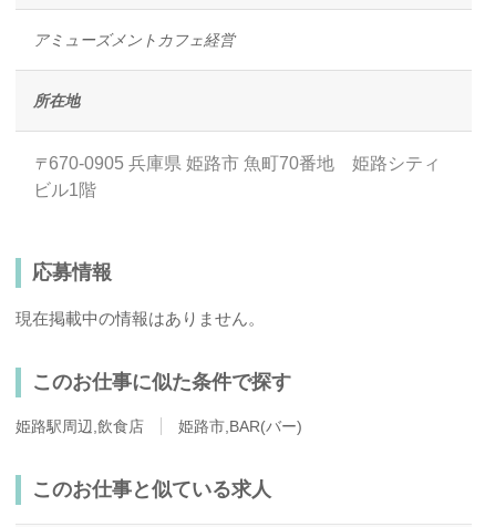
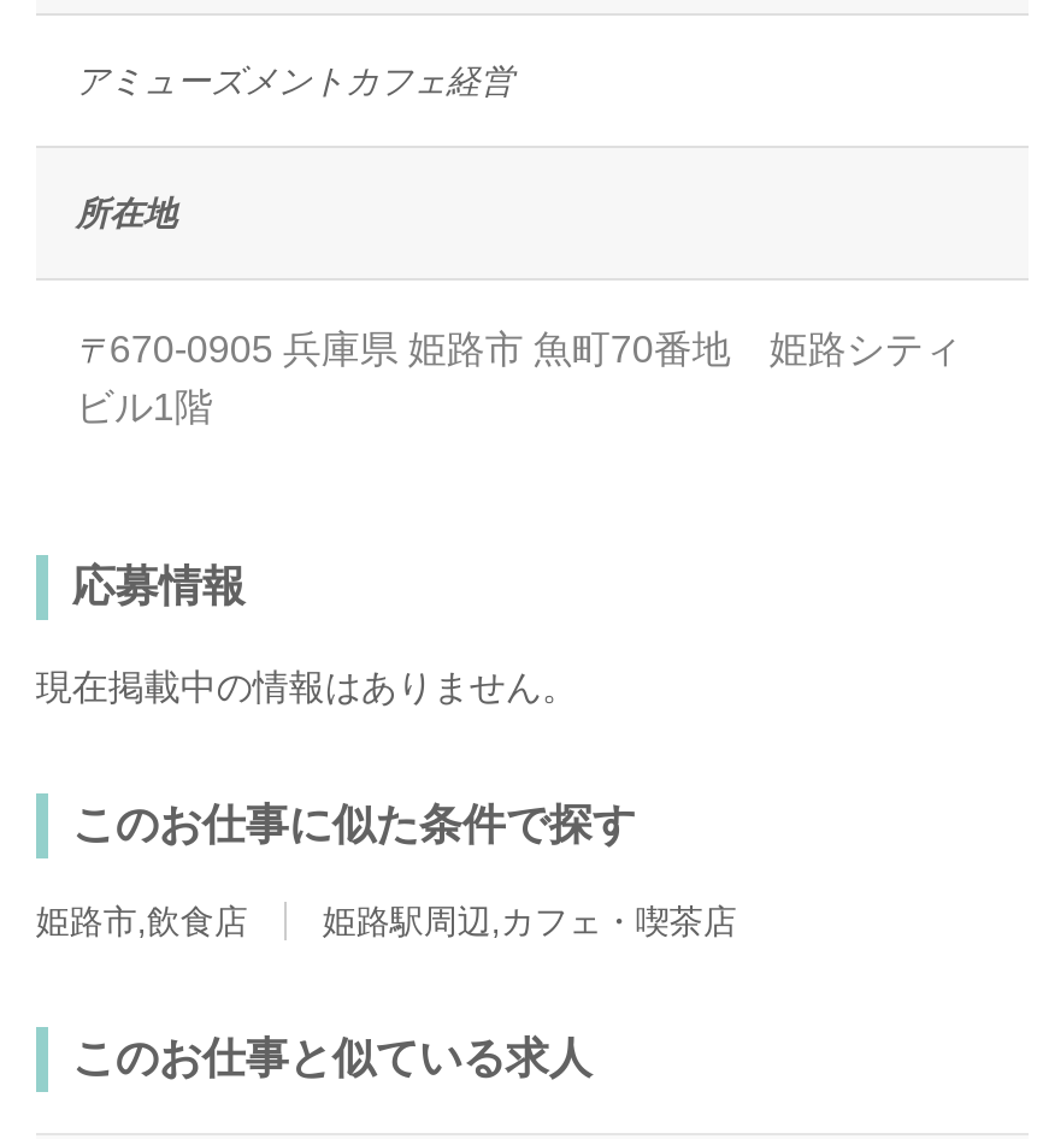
[15,418,302,435] 姫路駅周辺,飲食店 | 姫路市,BAR(バー) -> [36,902,737,941] 姫路市,飲食店 | 姫路駅周辺,カフェ・喫茶店

